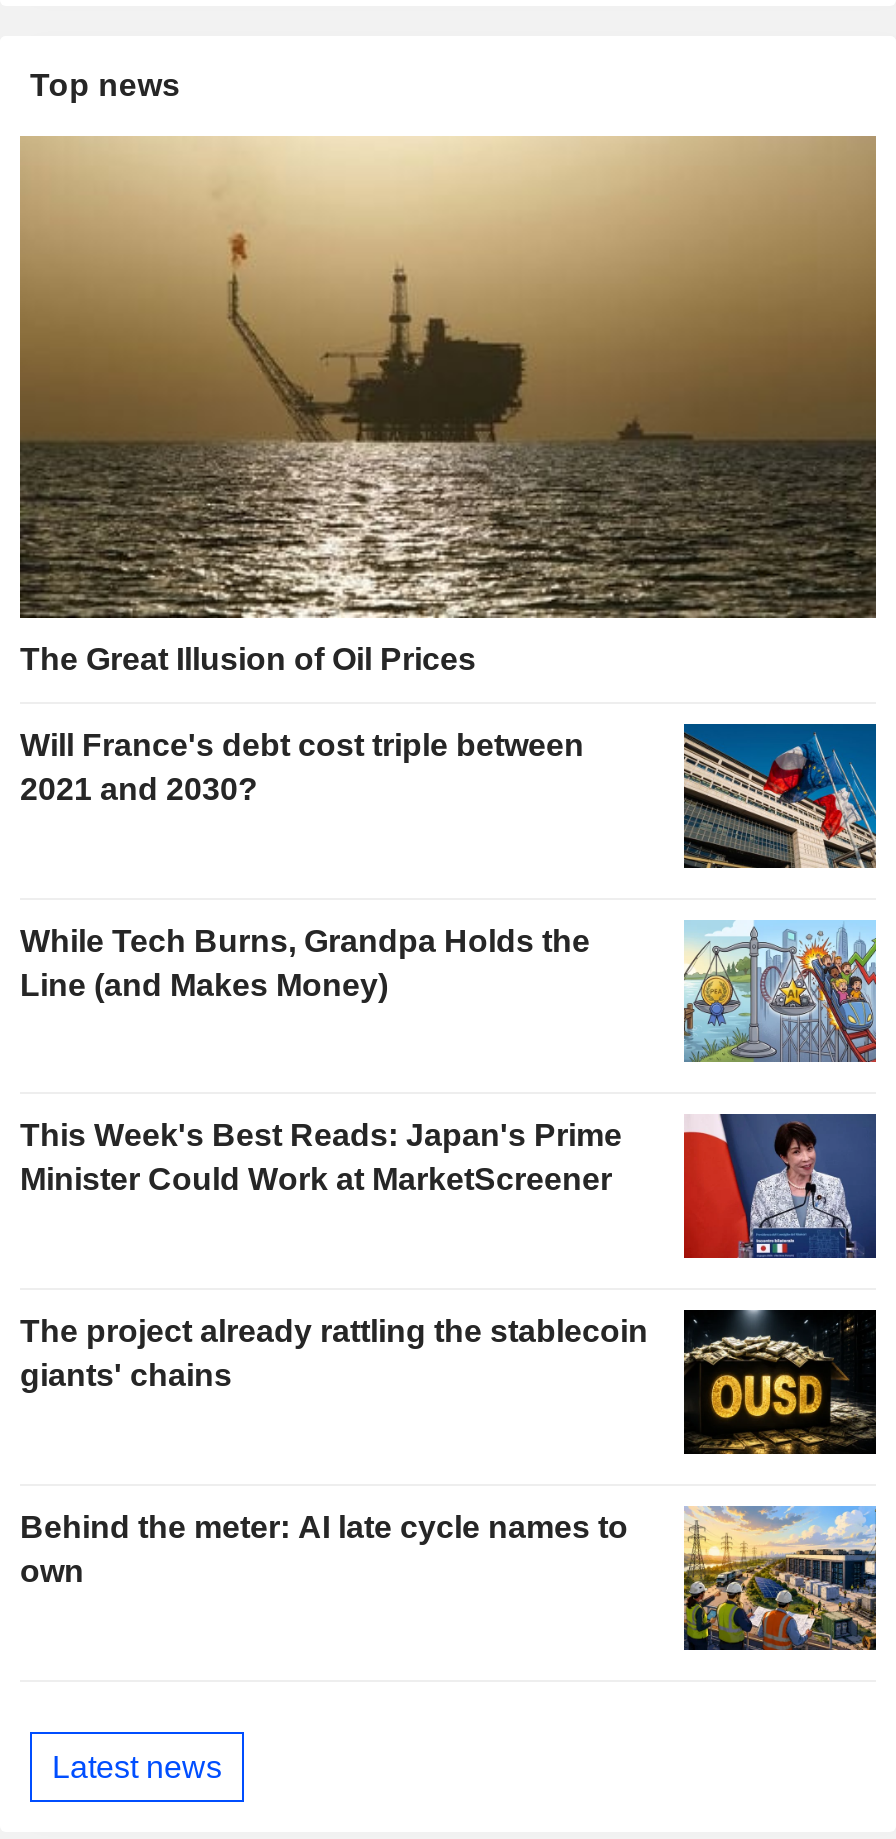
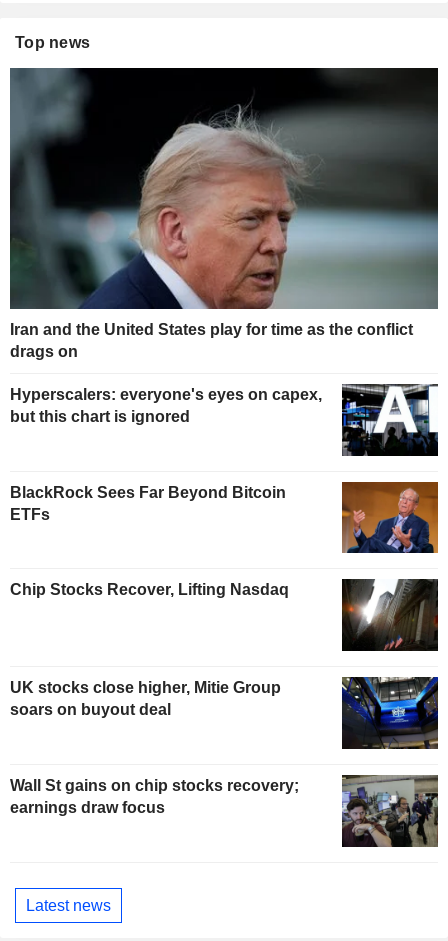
[18,134,878,676] [image] | The Great Illusion of Oil Prices -> [9,67,439,360] [image] | Iran and the United States play for time as the conflict | drags on
[20,728,584,806] Will France's debt cost triple between | 2021 and 2030? -> [10,386,322,425] Hyperscalers: everyone's eyes on capex, | but this chart is ignored
[682,722,878,870] [image] -> [342,383,439,457] [image]
[20,923,590,1001] While Tech Burns, Grandpa Holds the | Line (and Makes Money) -> [10,484,286,523] BlackRock Sees Far Beyond Bitcoin | ETFs
[684,920,878,1064] [image] -> [341,481,439,554] [image]
[20,1119,622,1197] This Week's Best Reads: Japan's Prime | Minister Could Work at MarketScreener -> [10,581,289,598] Chip Stocks Recover, Lifting Nasdaq
[682,1112,878,1260] [image] -> [341,578,439,652] [image]
[20,1315,648,1393] The project already rattling the stablecoin | giants' chains -> [10,679,281,718] UK stocks close higher, Mitie Group | soars on buyout deal
[682,1308,878,1456] [image] -> [341,676,439,750] [image]
[20,1510,628,1588] Behind the meter: AI late cycle names to | own -> [10,777,299,816] Wall St gains on chip stocks recovery; | earnings draw focus
[684,1504,878,1652] [image] -> [341,774,438,847] [image]

